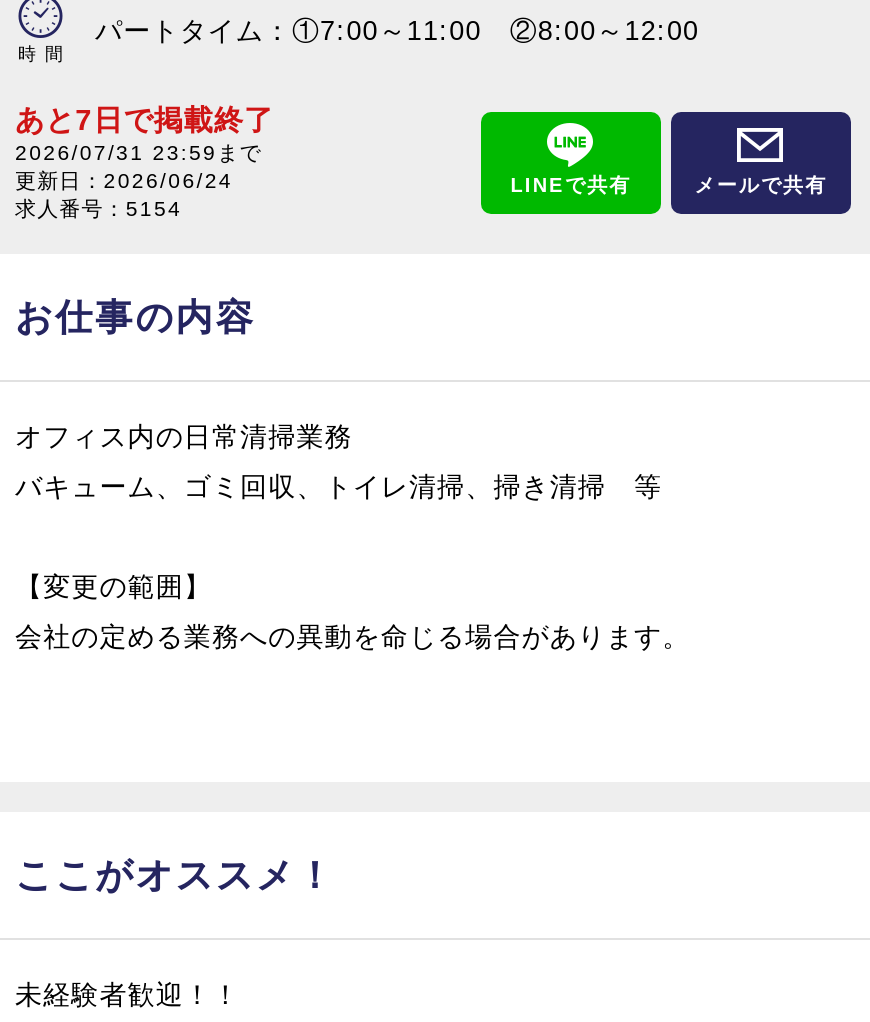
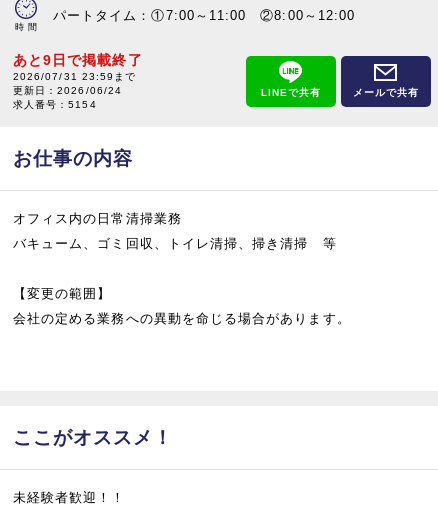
[15,104,274,136] あと7日で掲載終了 -> [13,52,143,68] あと9日で掲載終了

